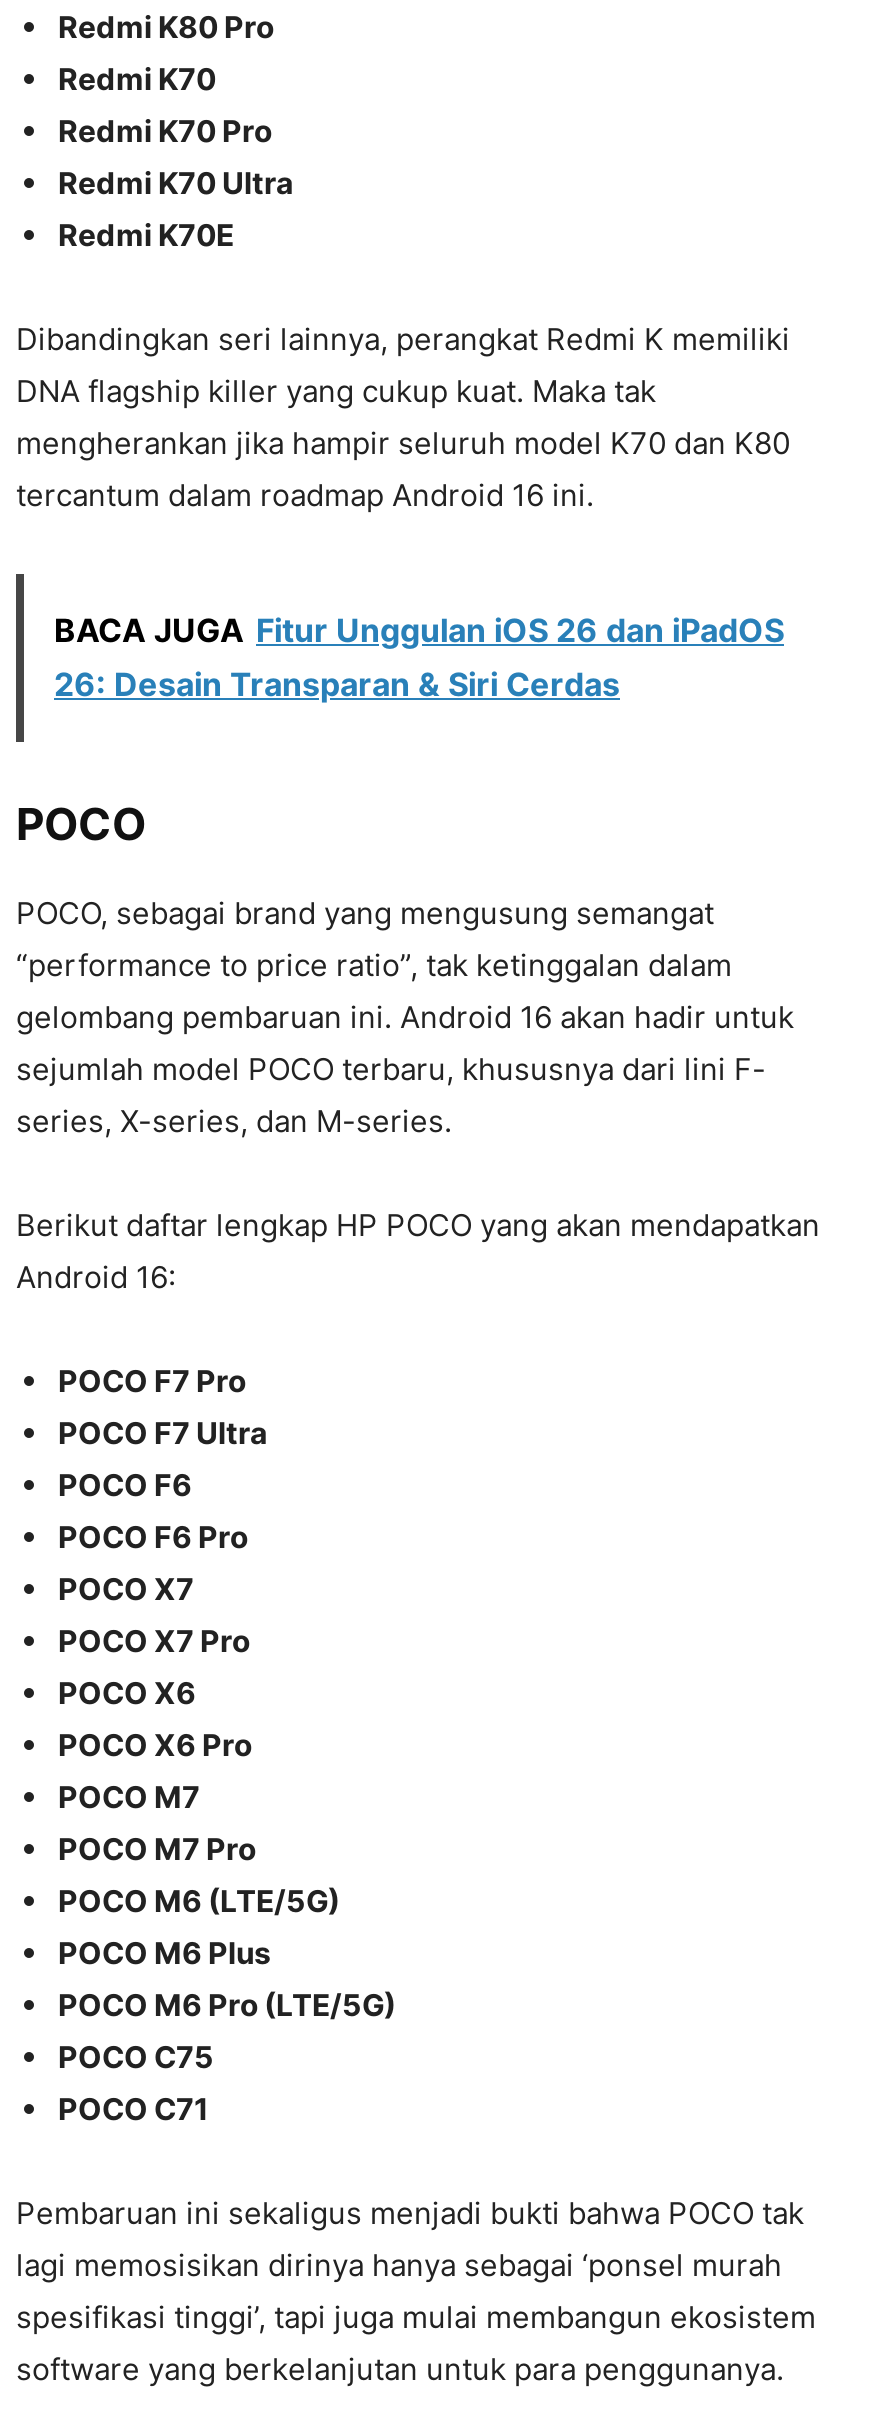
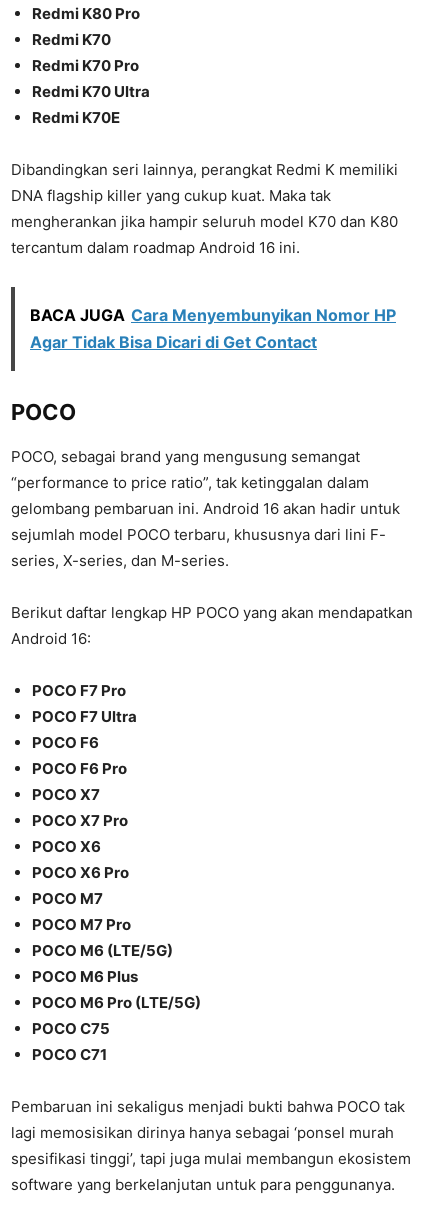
[54,610,784,704] BACA JUGA Fitur Unggulan iOS 26 dan iPadOS | 26: Desain Transparan & Siri Cerdas -> [30,305,396,352] BACA JUGA Cara Menyembunyikan Nomor HP | Agar Tidak Bisa Dicari di Get Contact

